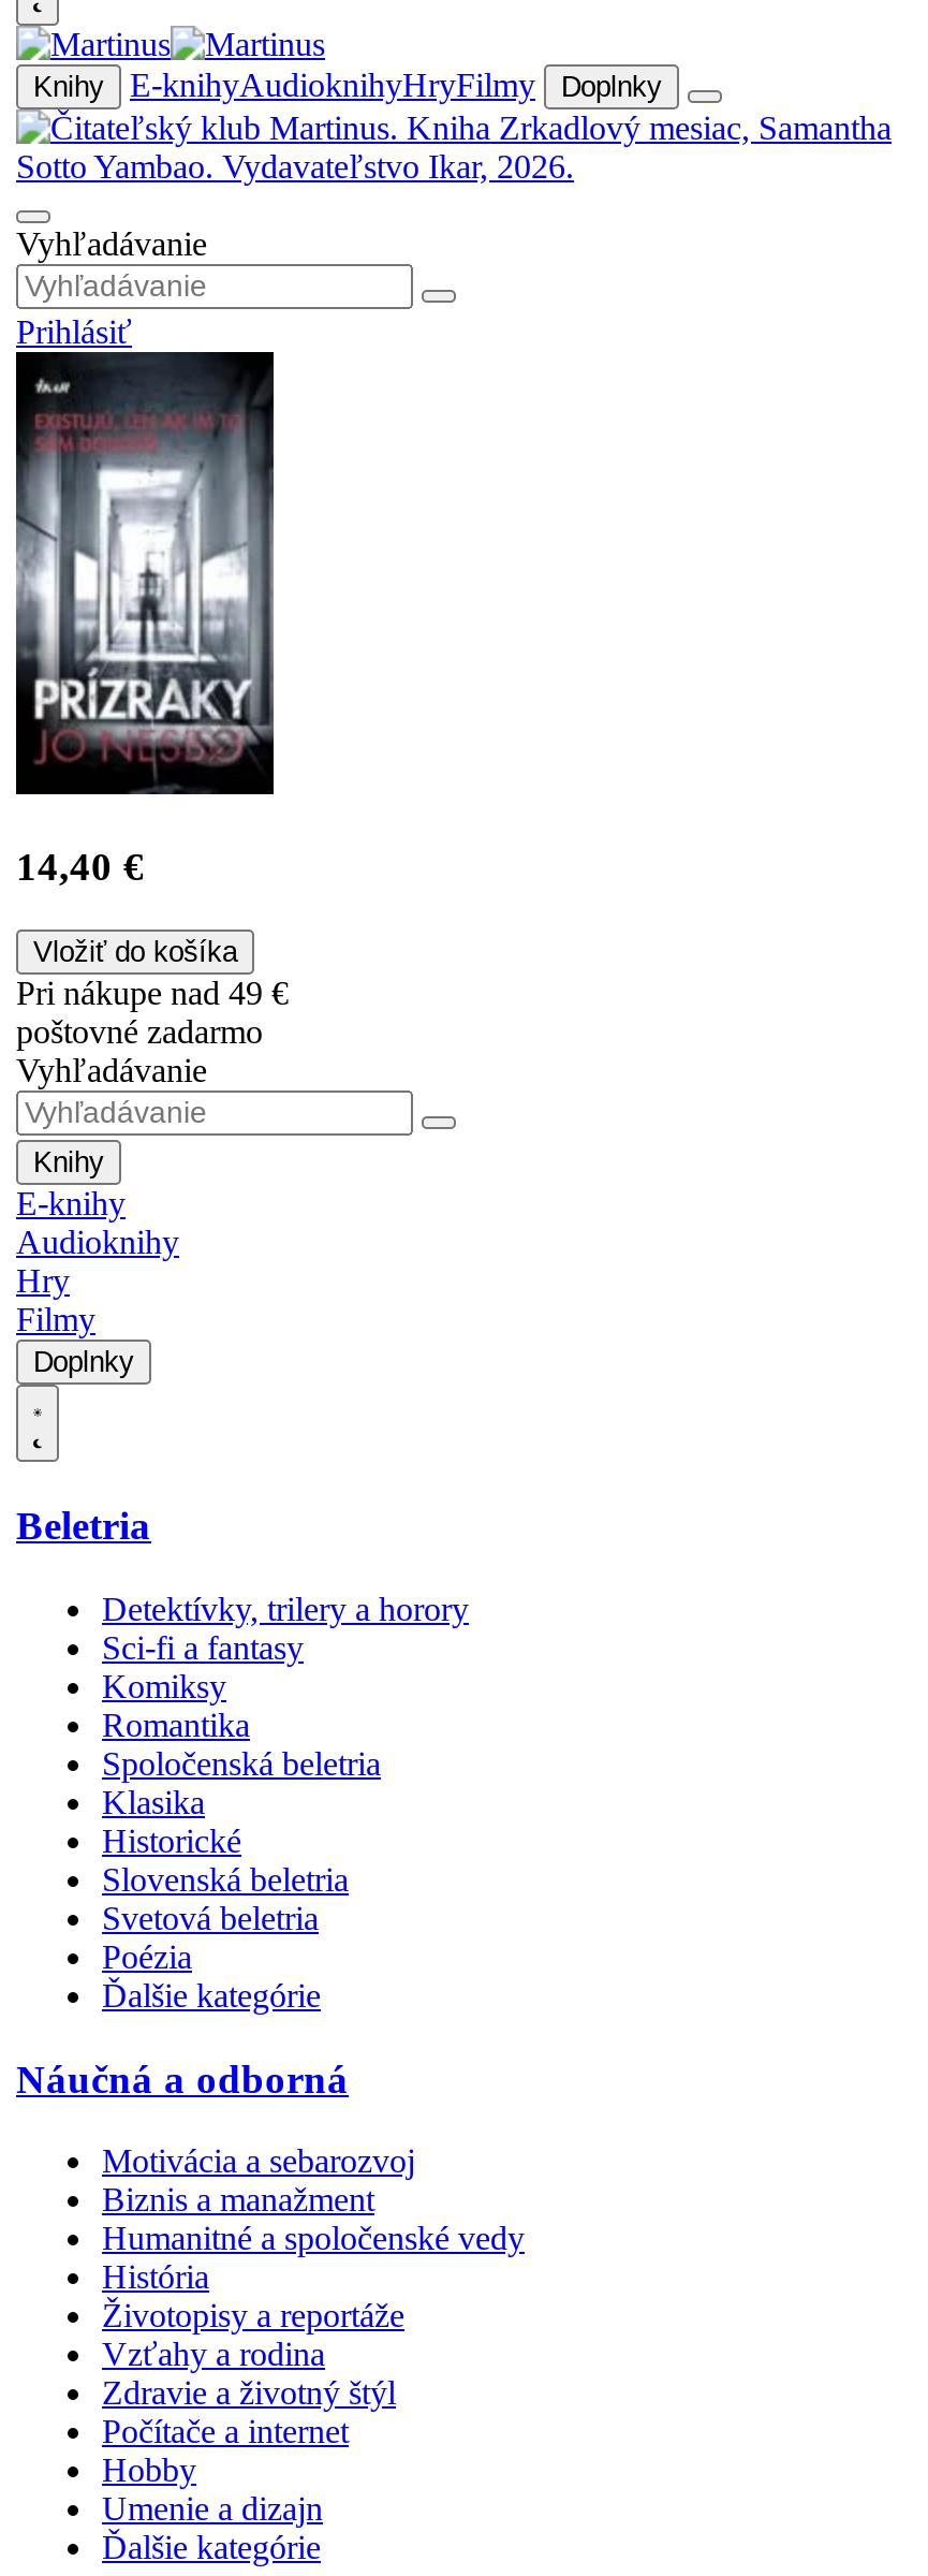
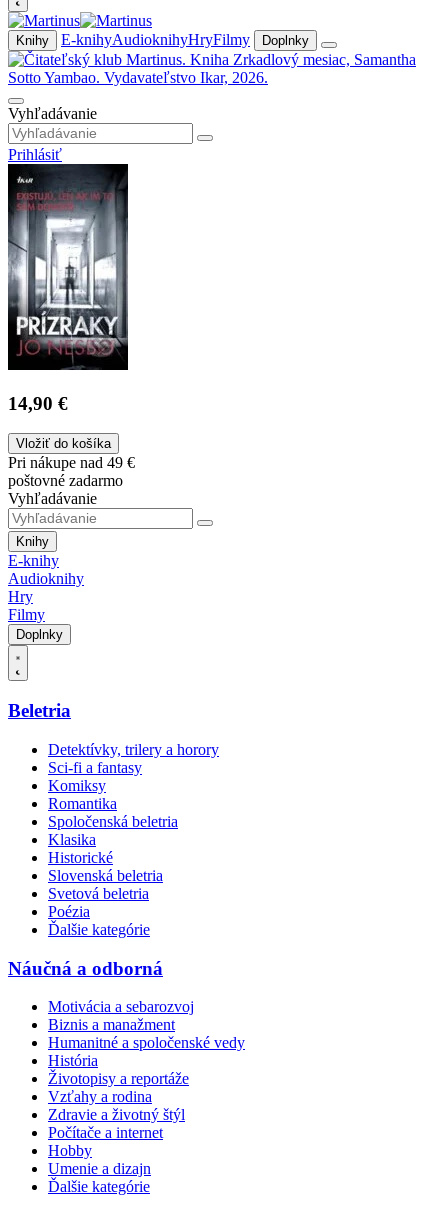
[16,843,145,888] 14,40 € -> [8,393,68,414] 14,90 €

